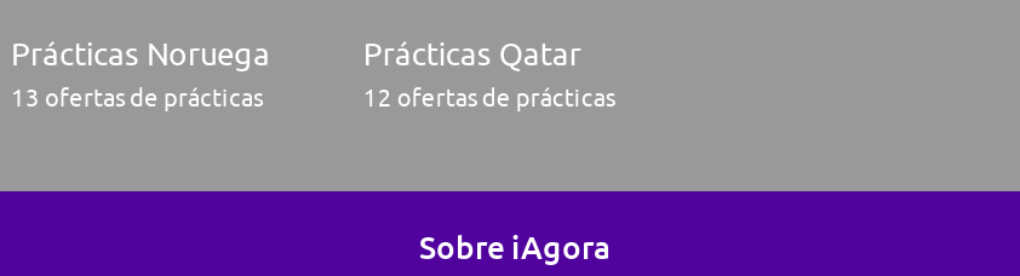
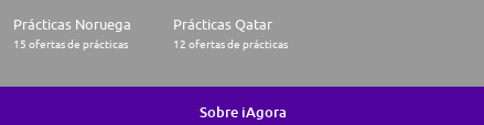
[11,83,263,112] 13 ofertas de prácticas -> [13,37,128,51] 15 ofertas de prácticas

